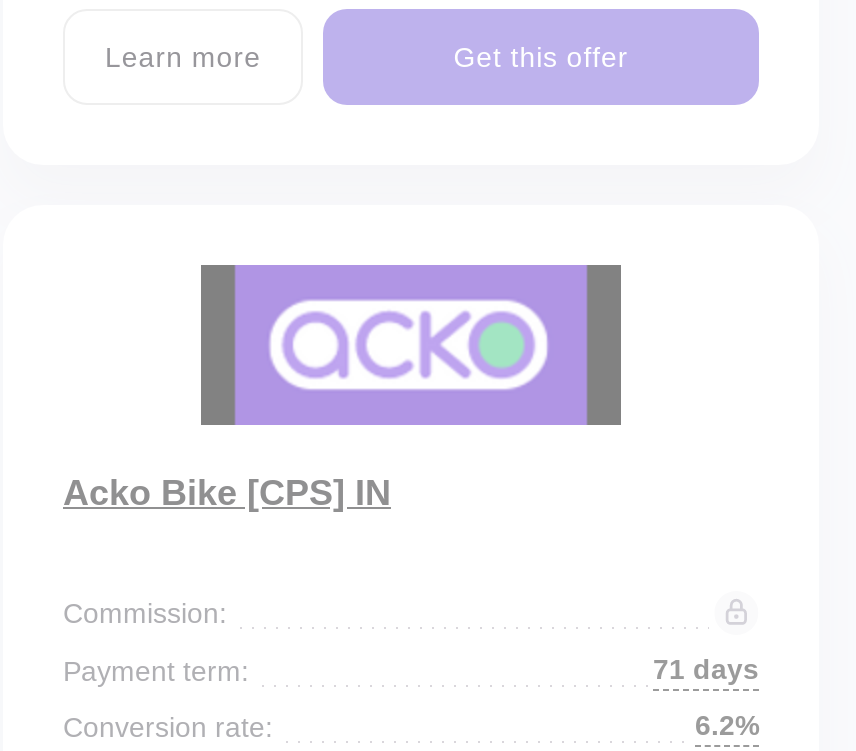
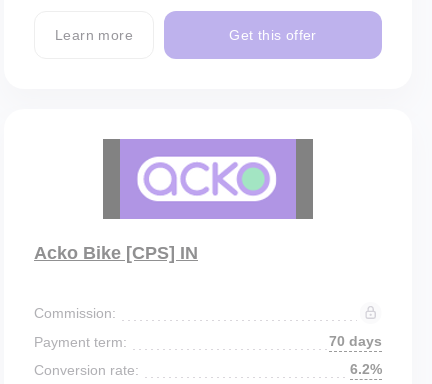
[653,653,759,685] 71 days -> [329,333,382,349] 70 days

